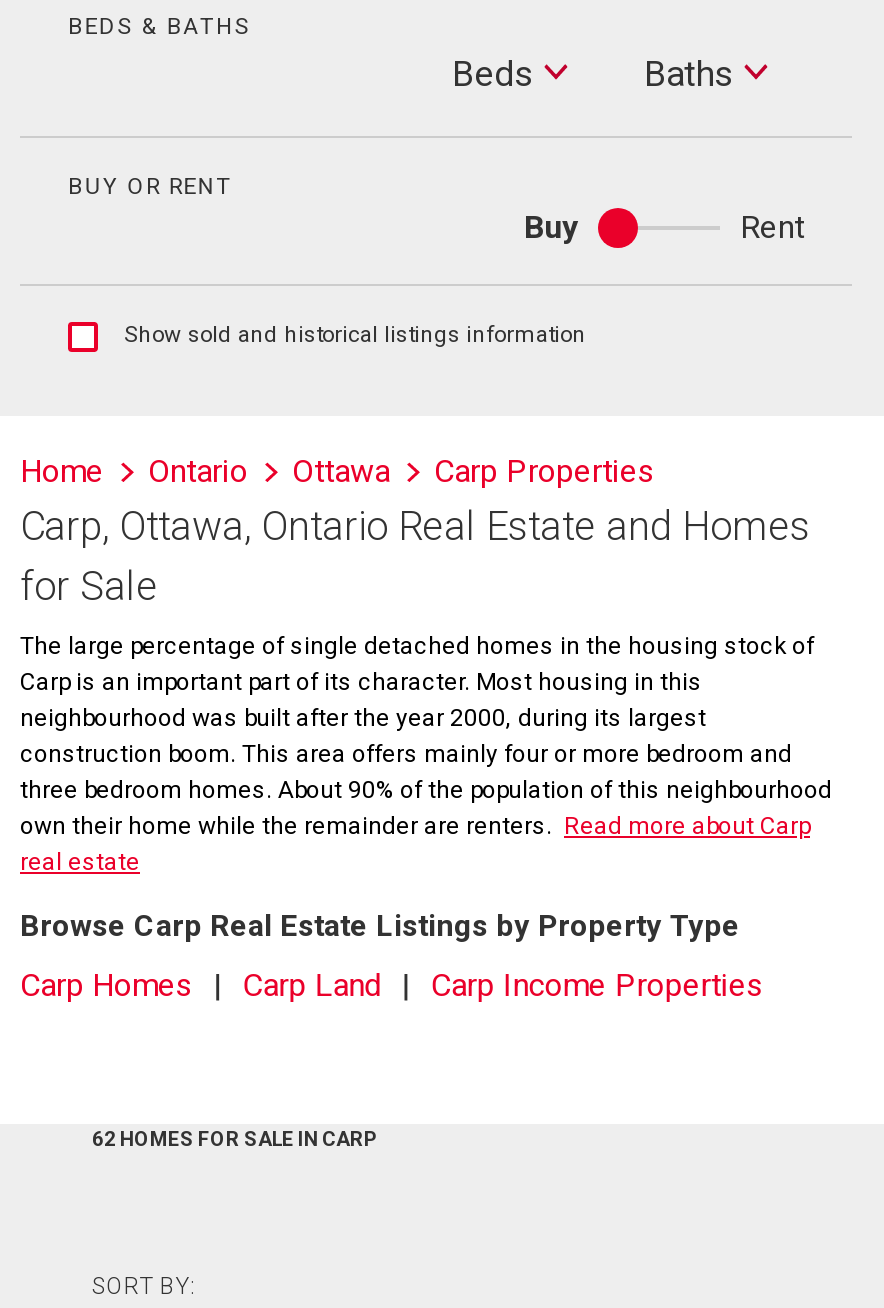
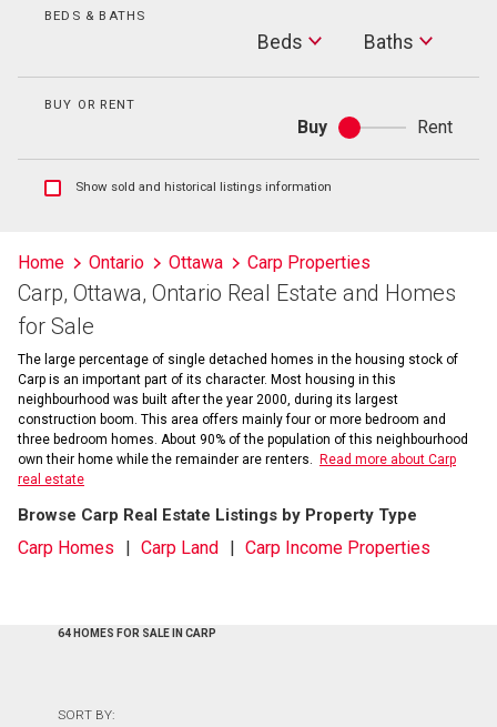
[92,1129,378,1151] 62 HOMES FOR SALE IN CARP -> [58,628,216,640] 64 HOMES FOR SALE IN CARP

